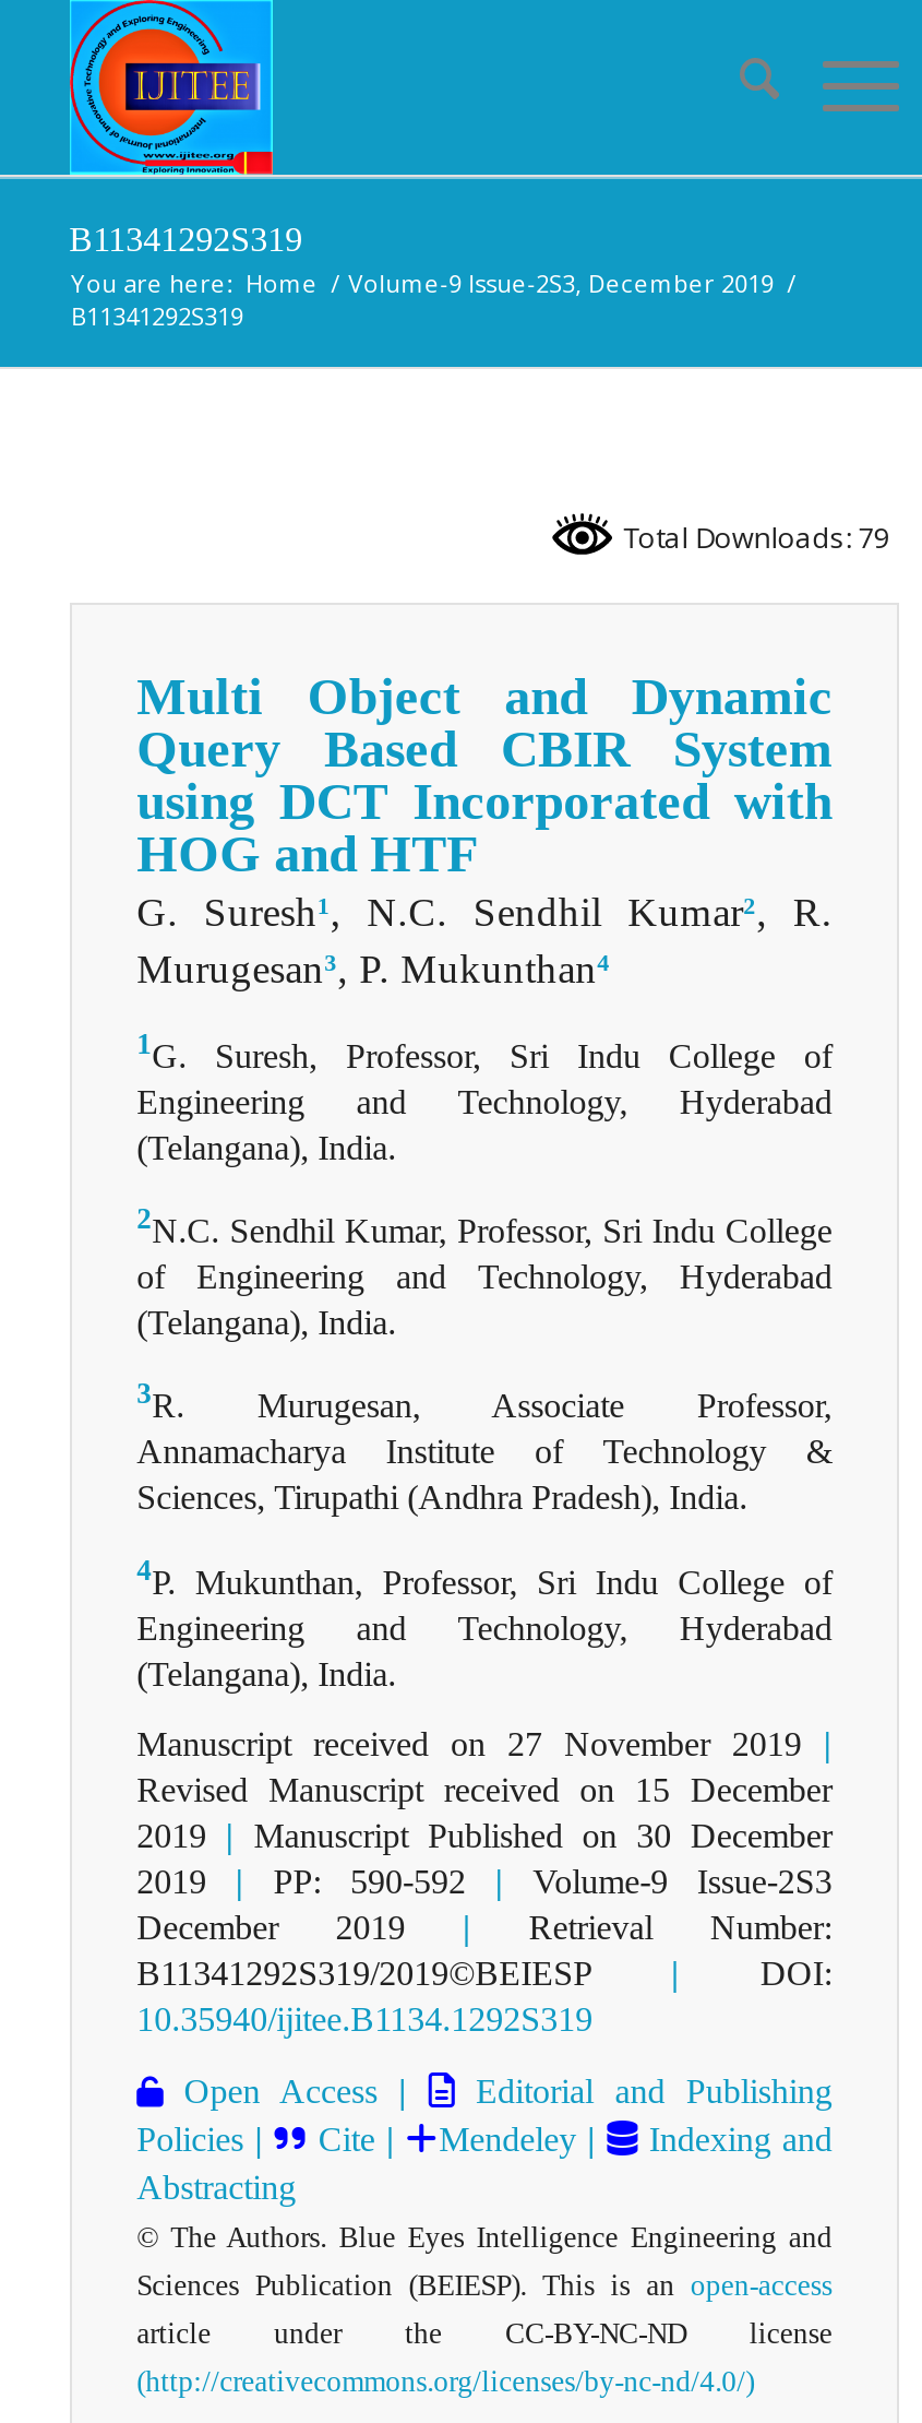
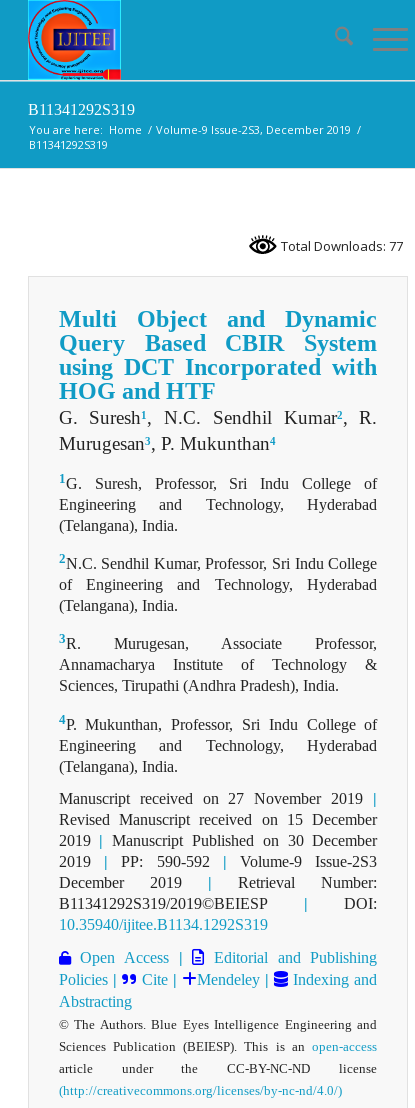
[616,517,889,557] Total Downloads: 79 -> [278,237,403,255] Total Downloads: 77

